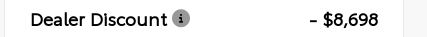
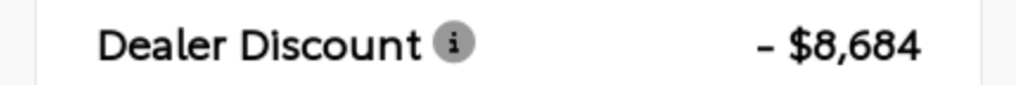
[309,5,378,31] - $8,698 -> [755,12,921,73] - $8,684

